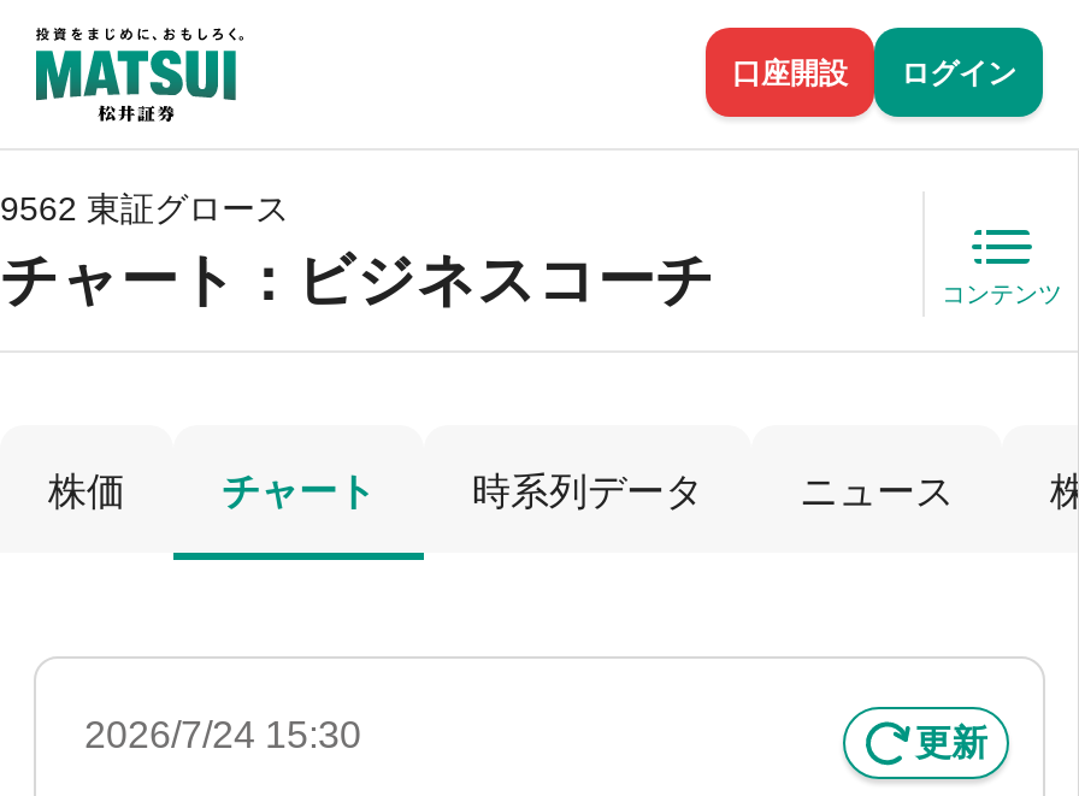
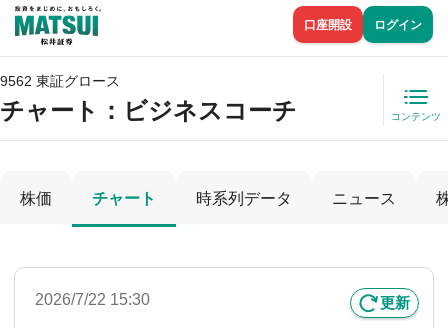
[84,714,361,755] 2026/7/24 15:30 -> [35,291,150,308] 2026/7/22 15:30

